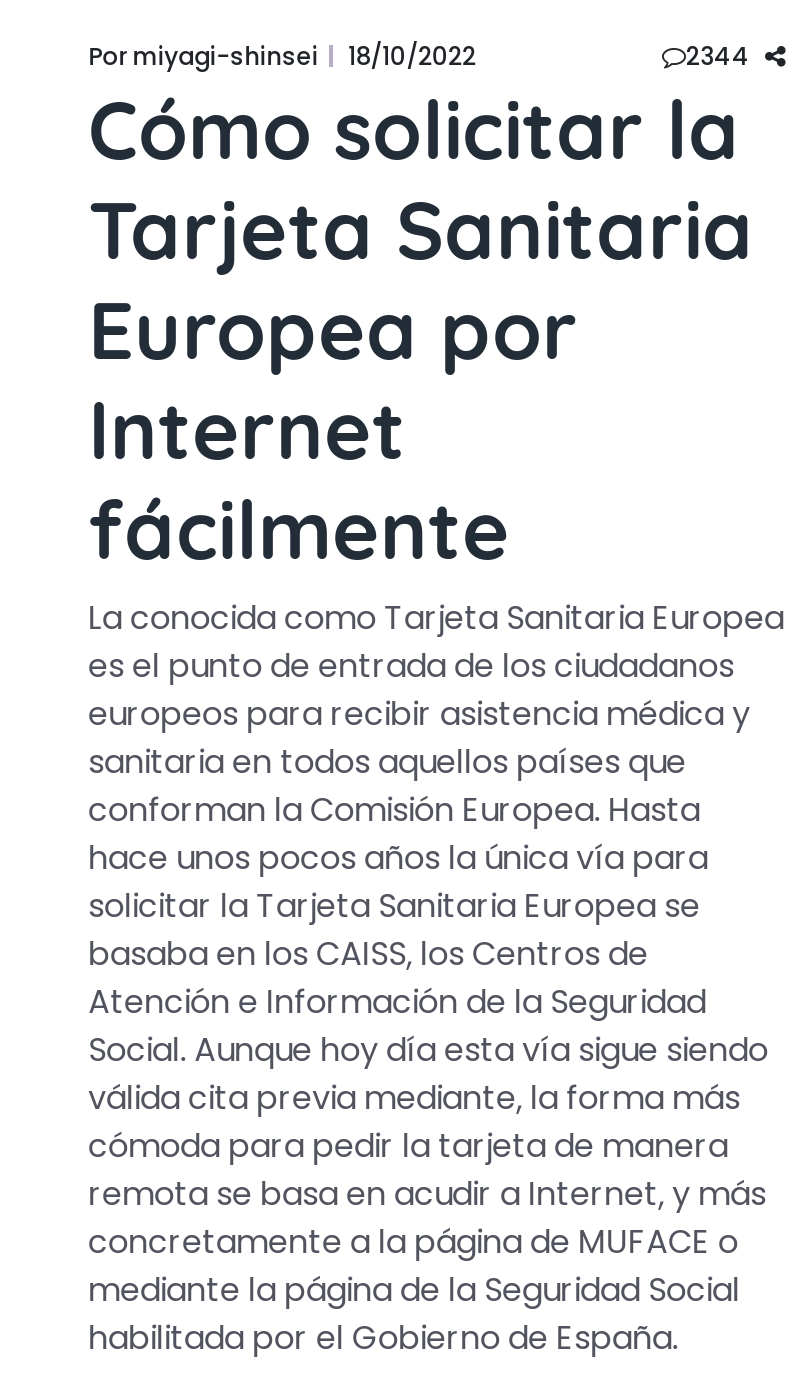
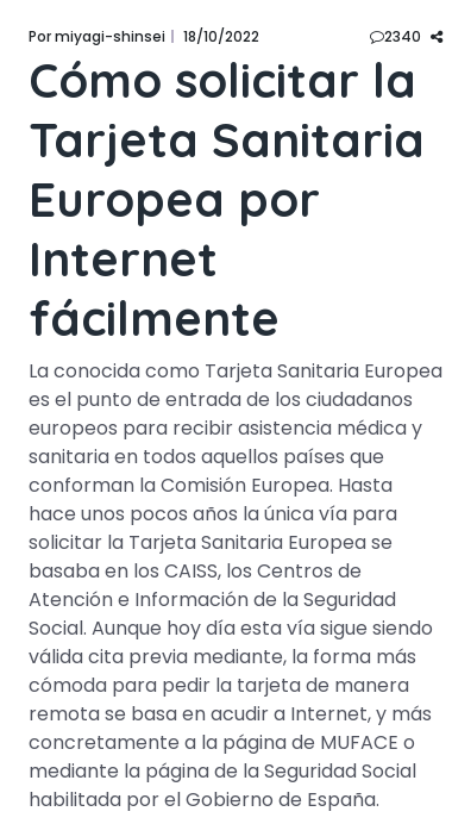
[686,39,750,73] 2344 -> [385,26,422,47] 2340

